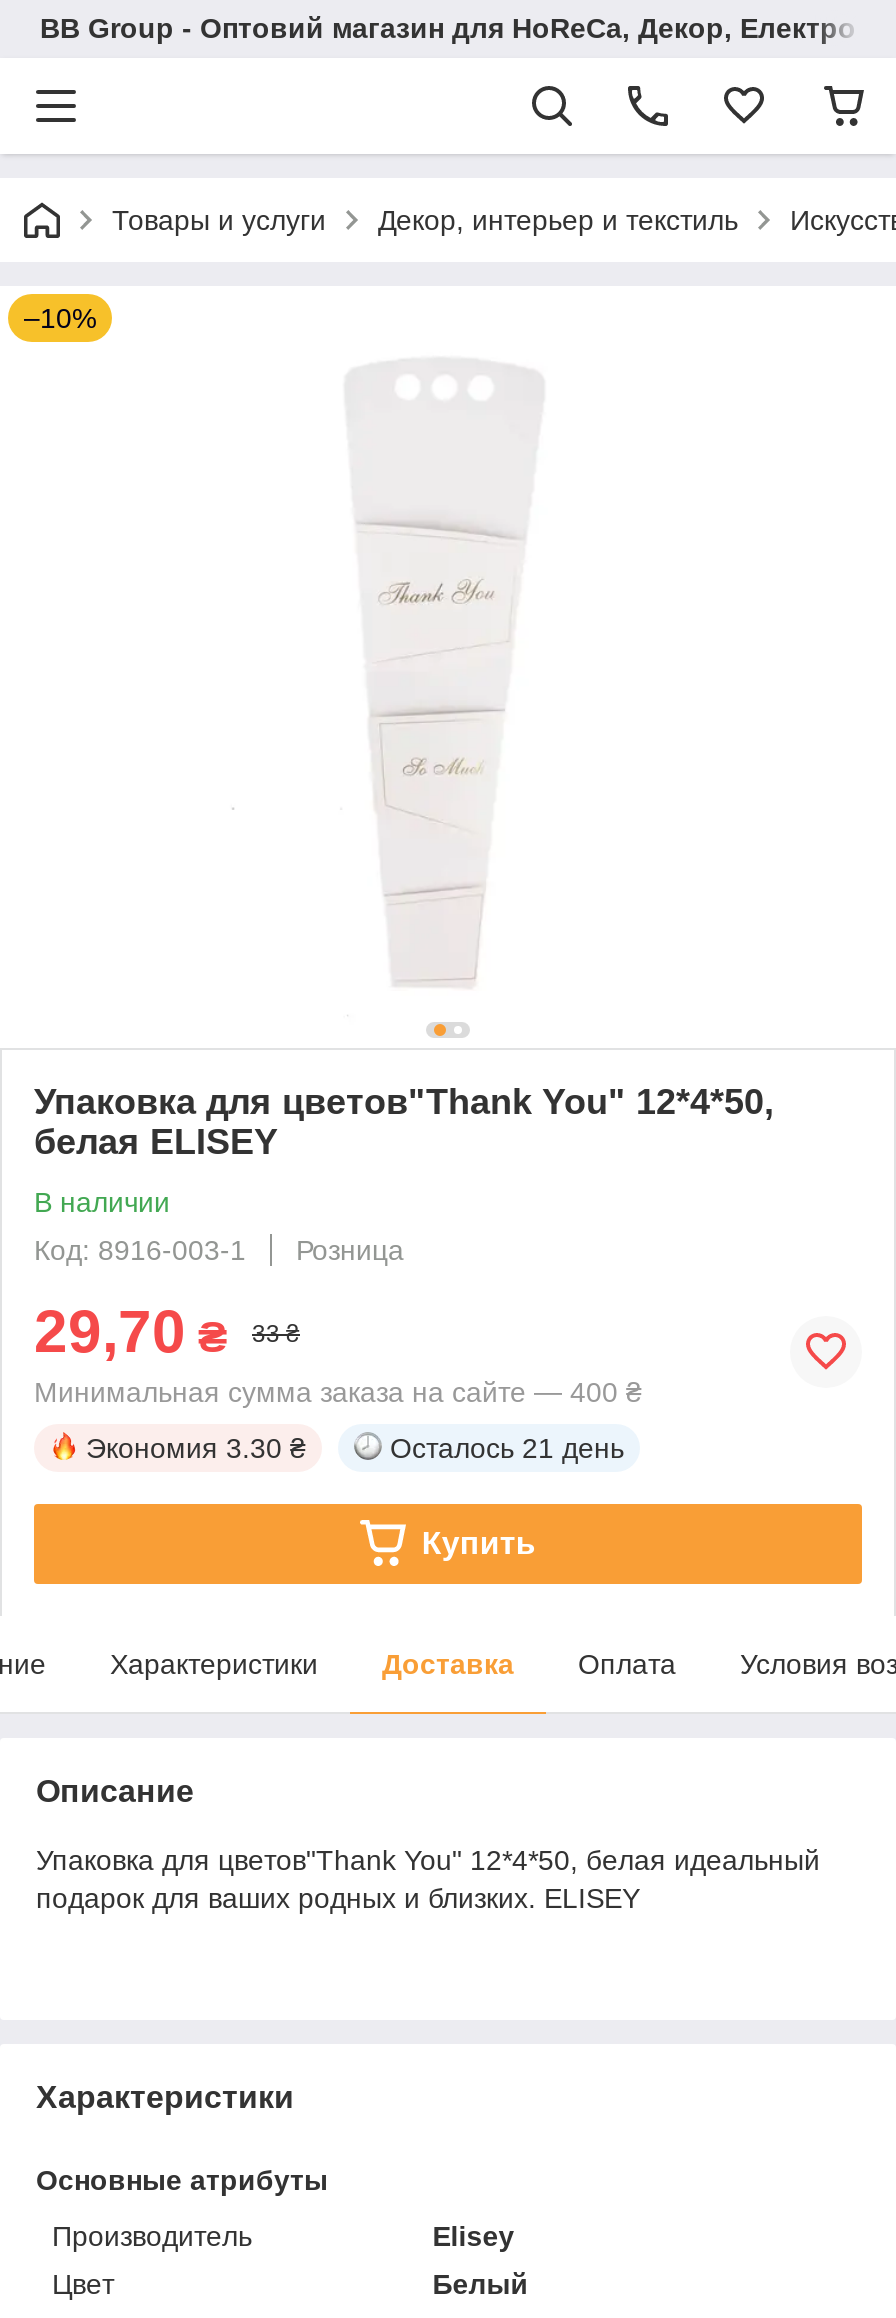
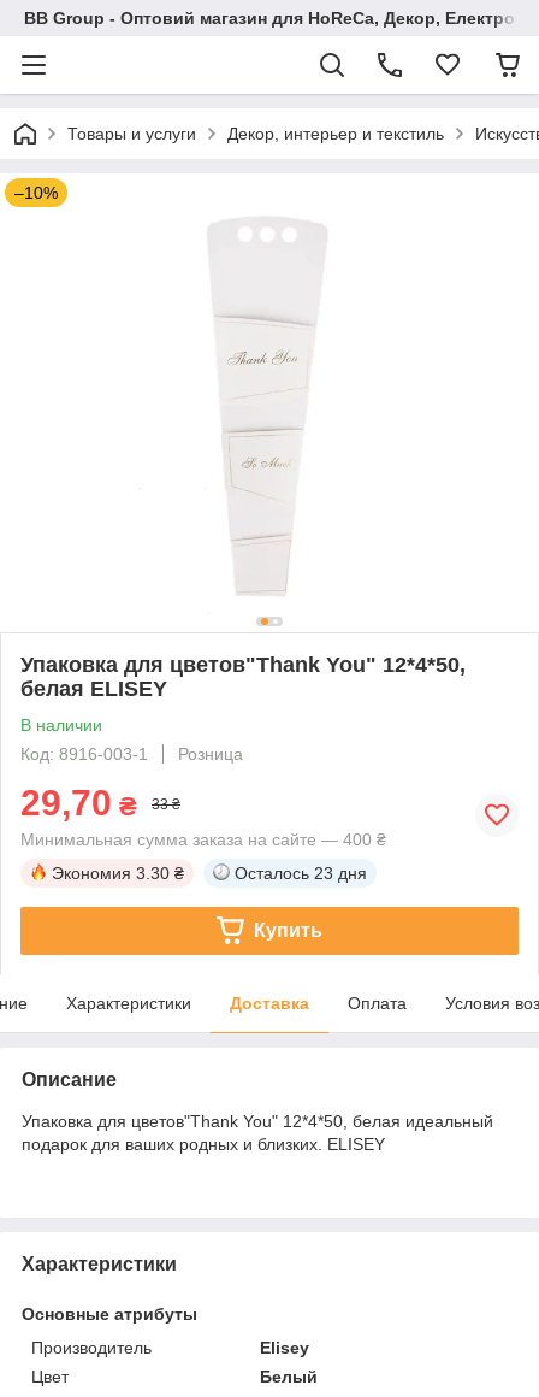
[390,1432,624,1464] Осталось 21 день -> [235,863,367,883] Осталось 23 дня

